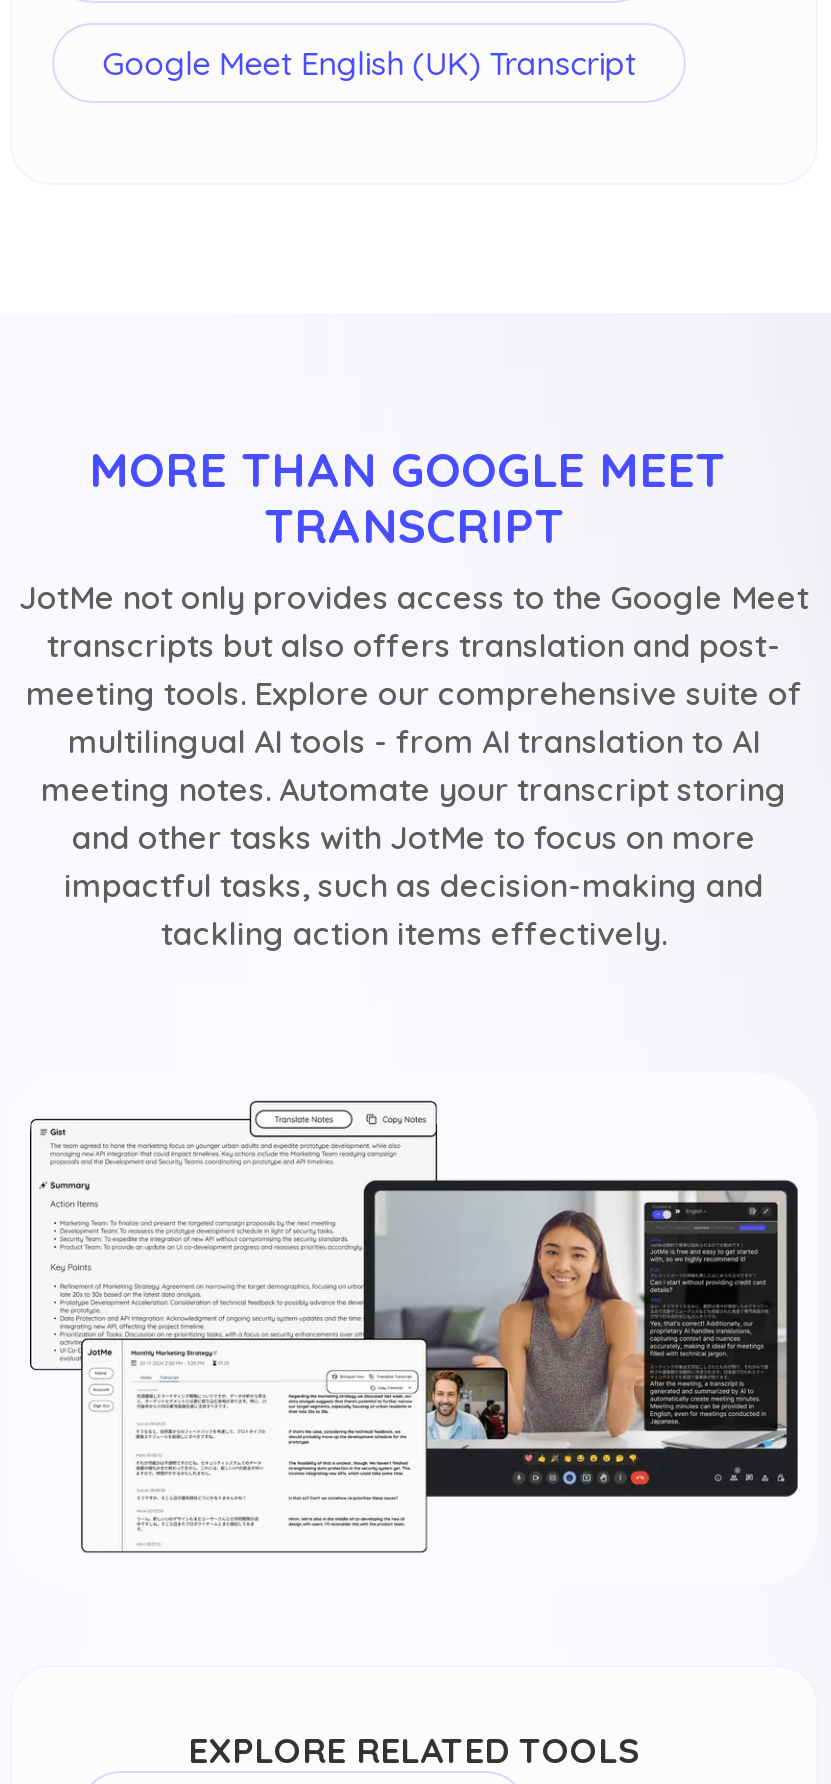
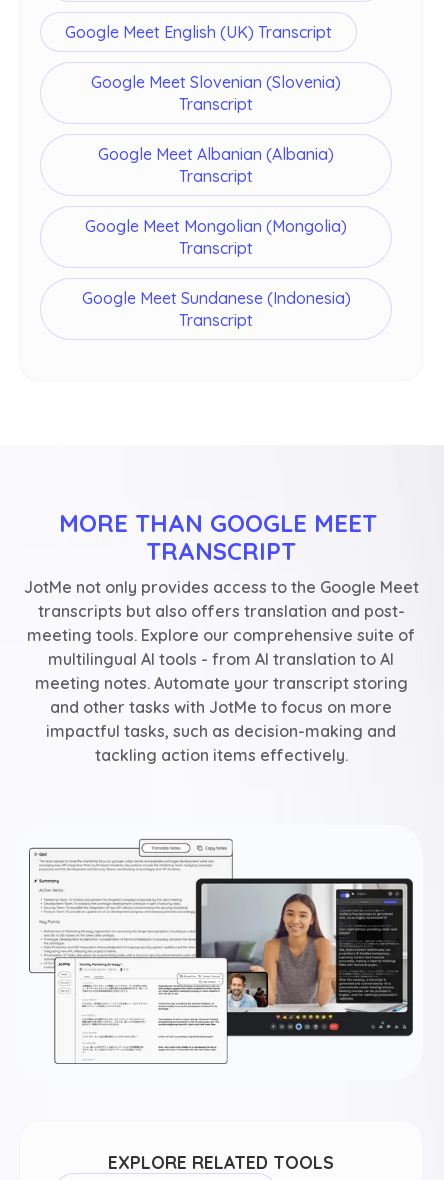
none -> [81,72,350,330] Google Meet Slovenian (Slovenia) | Transcript | Google Meet Albanian (Albania) | Transcript | Google Meet Mongolian (Mongolia) | Transcript | Google Meet Sundanese (Indonesia) | Transcript

